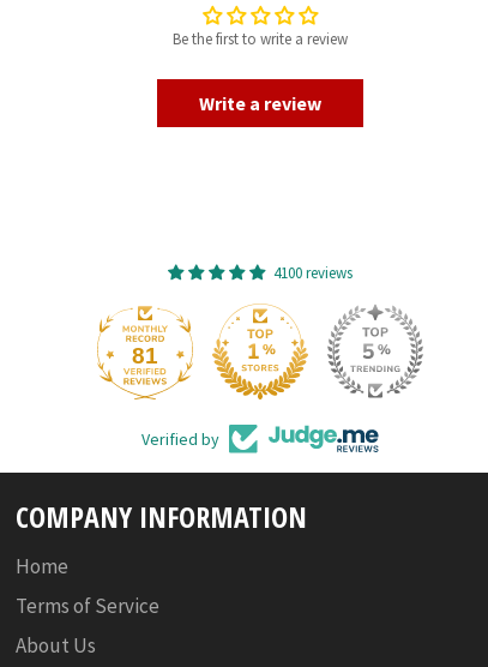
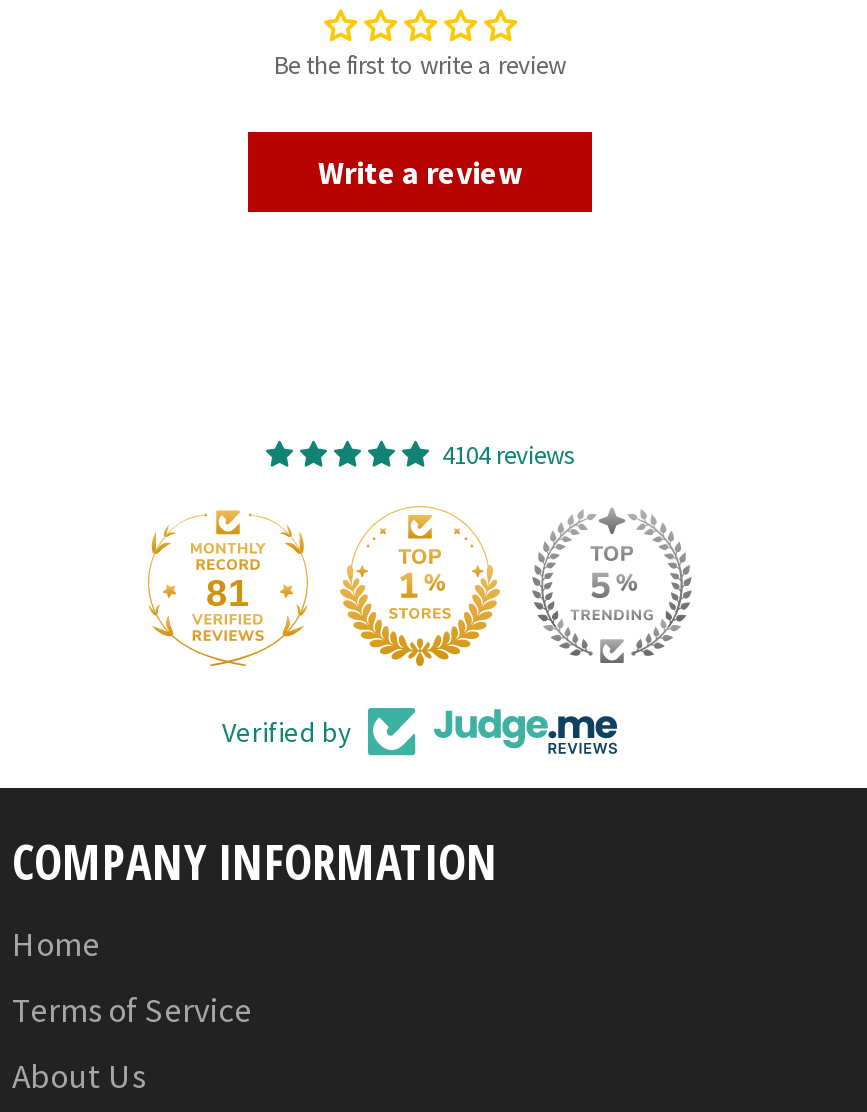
[273,262,353,283] 4100 reviews -> [442,438,574,472] 4104 reviews

